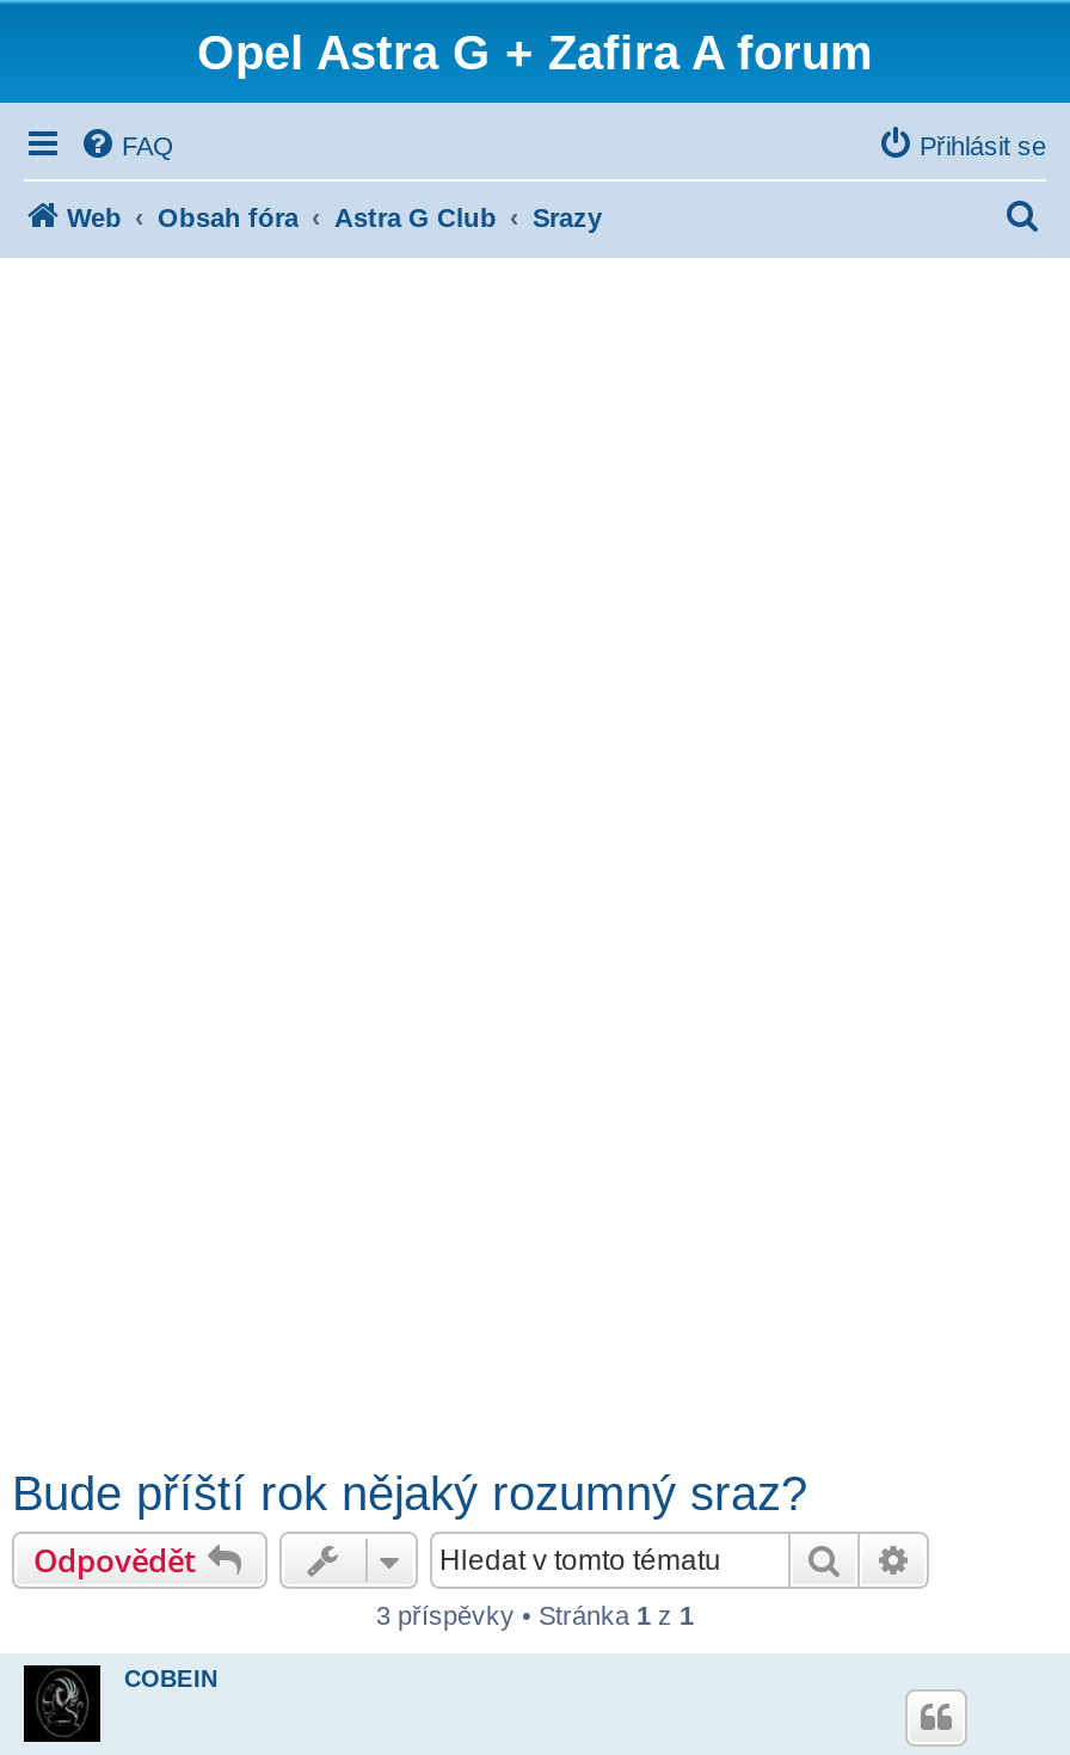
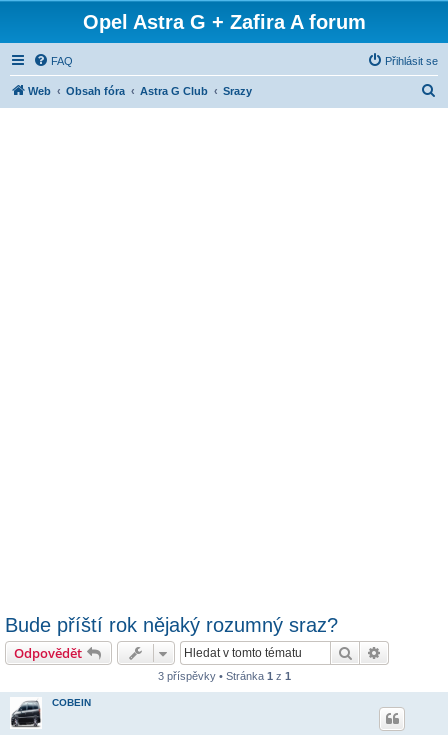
[21,1663,103,1744] [image] -> [10,697,42,729] [image]

